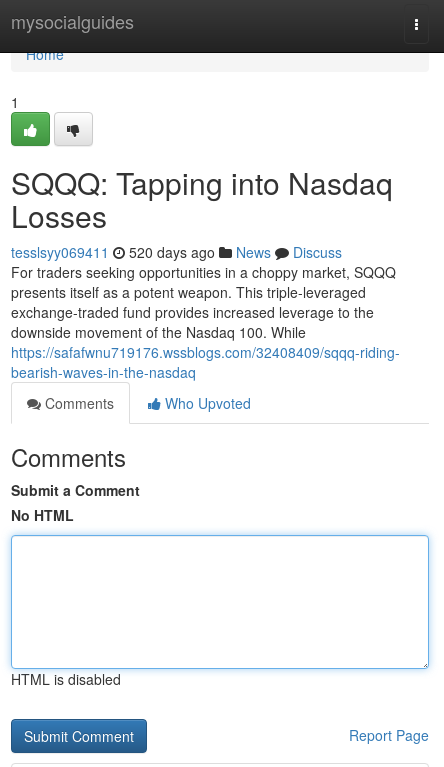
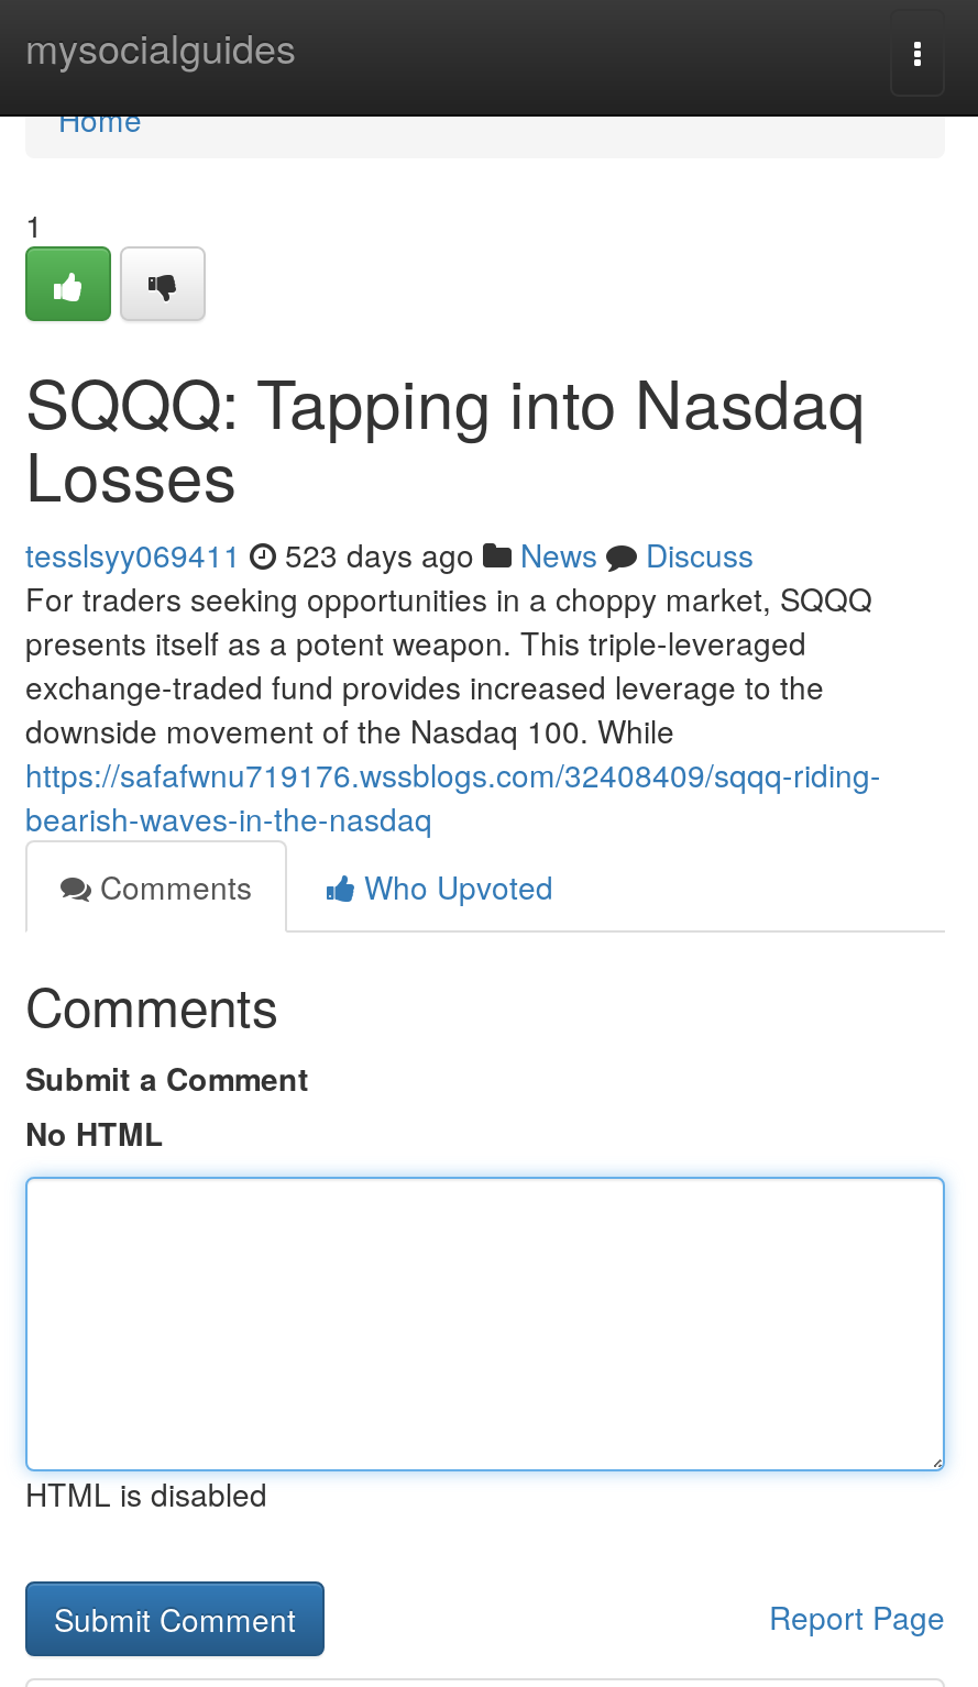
[11,242,342,262] tesslsyy069411 520 days ago News Discuss -> [25,532,754,576] tesslsyy069411 523 days ago News Discuss

